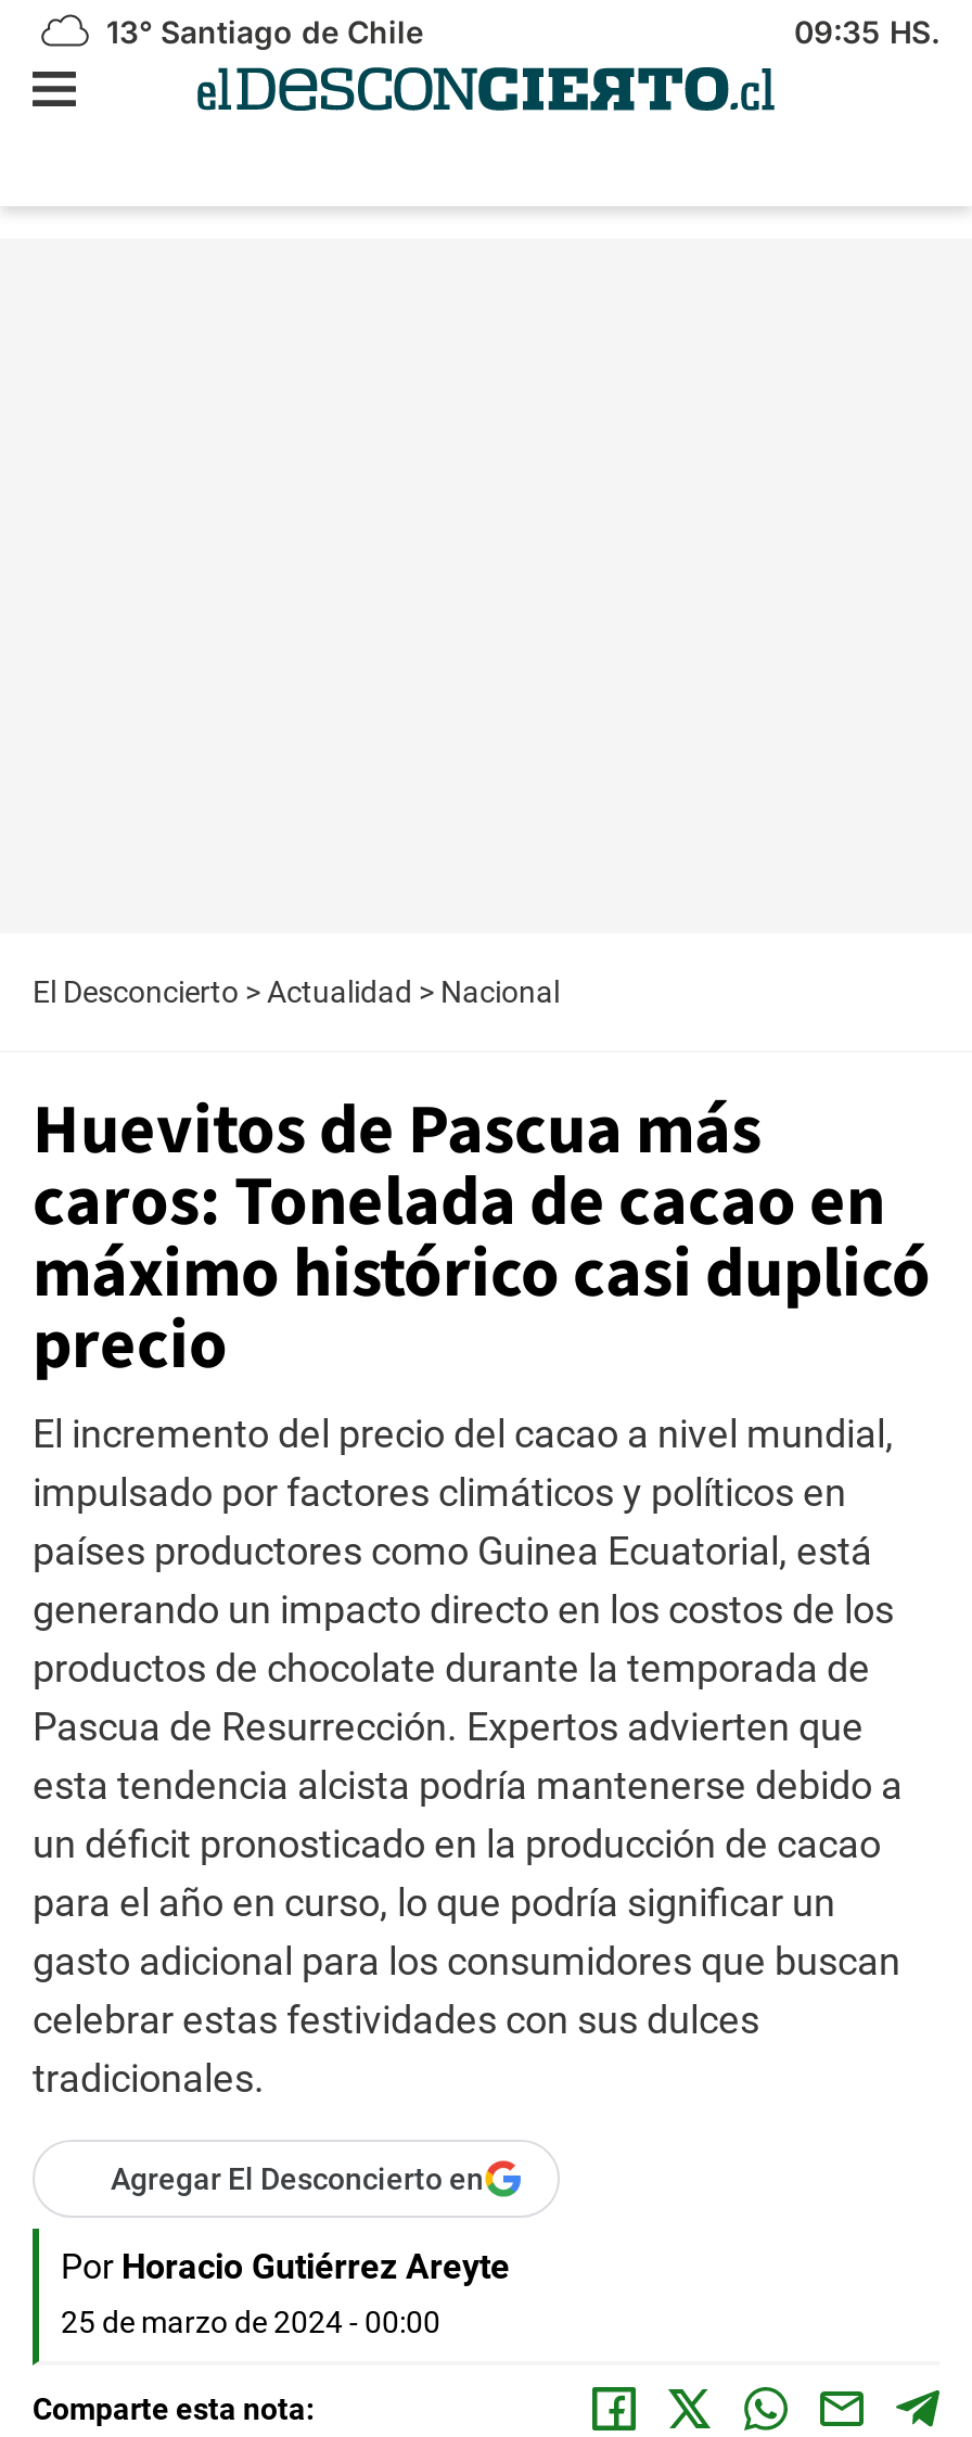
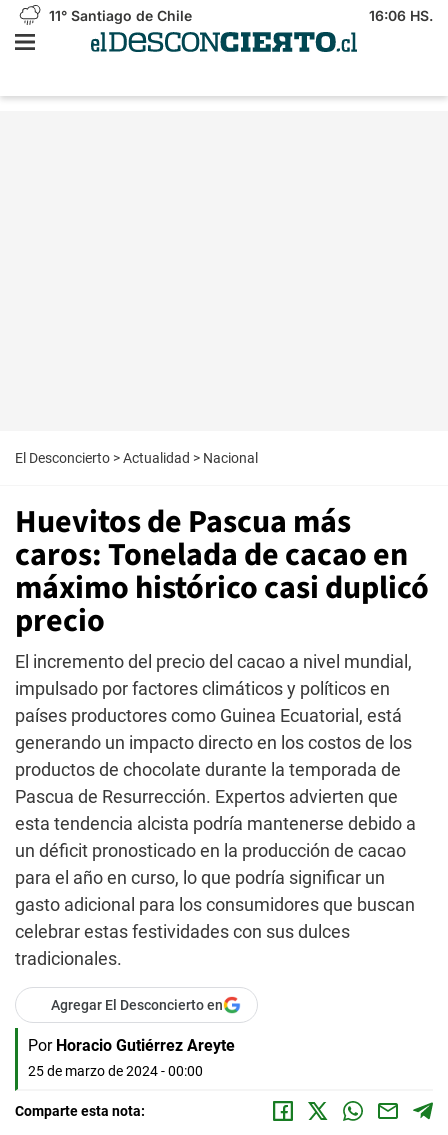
[98,13,423,50] 13° Santiago de Chile -> [45,7,192,24] 11° Santiago de Chile
[794,13,939,50] 09:35 HS. -> [369,7,433,24] 16:06 HS.

